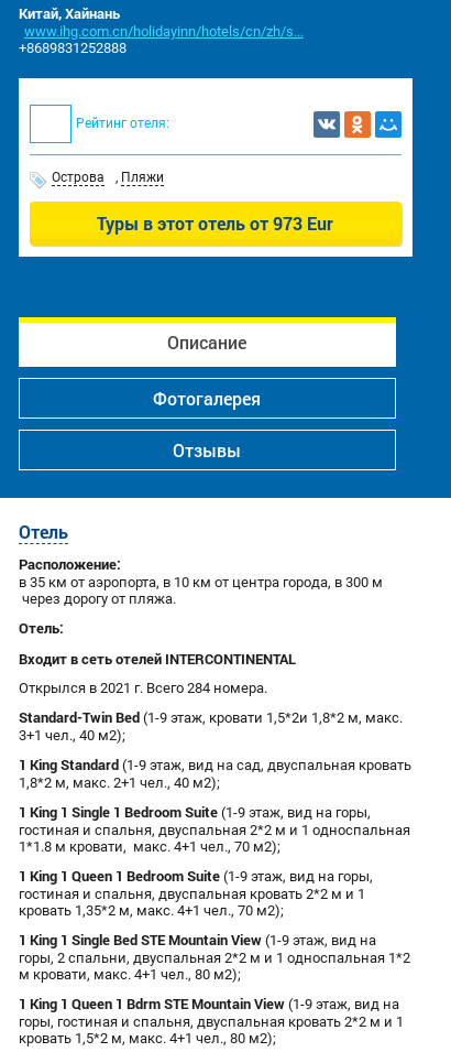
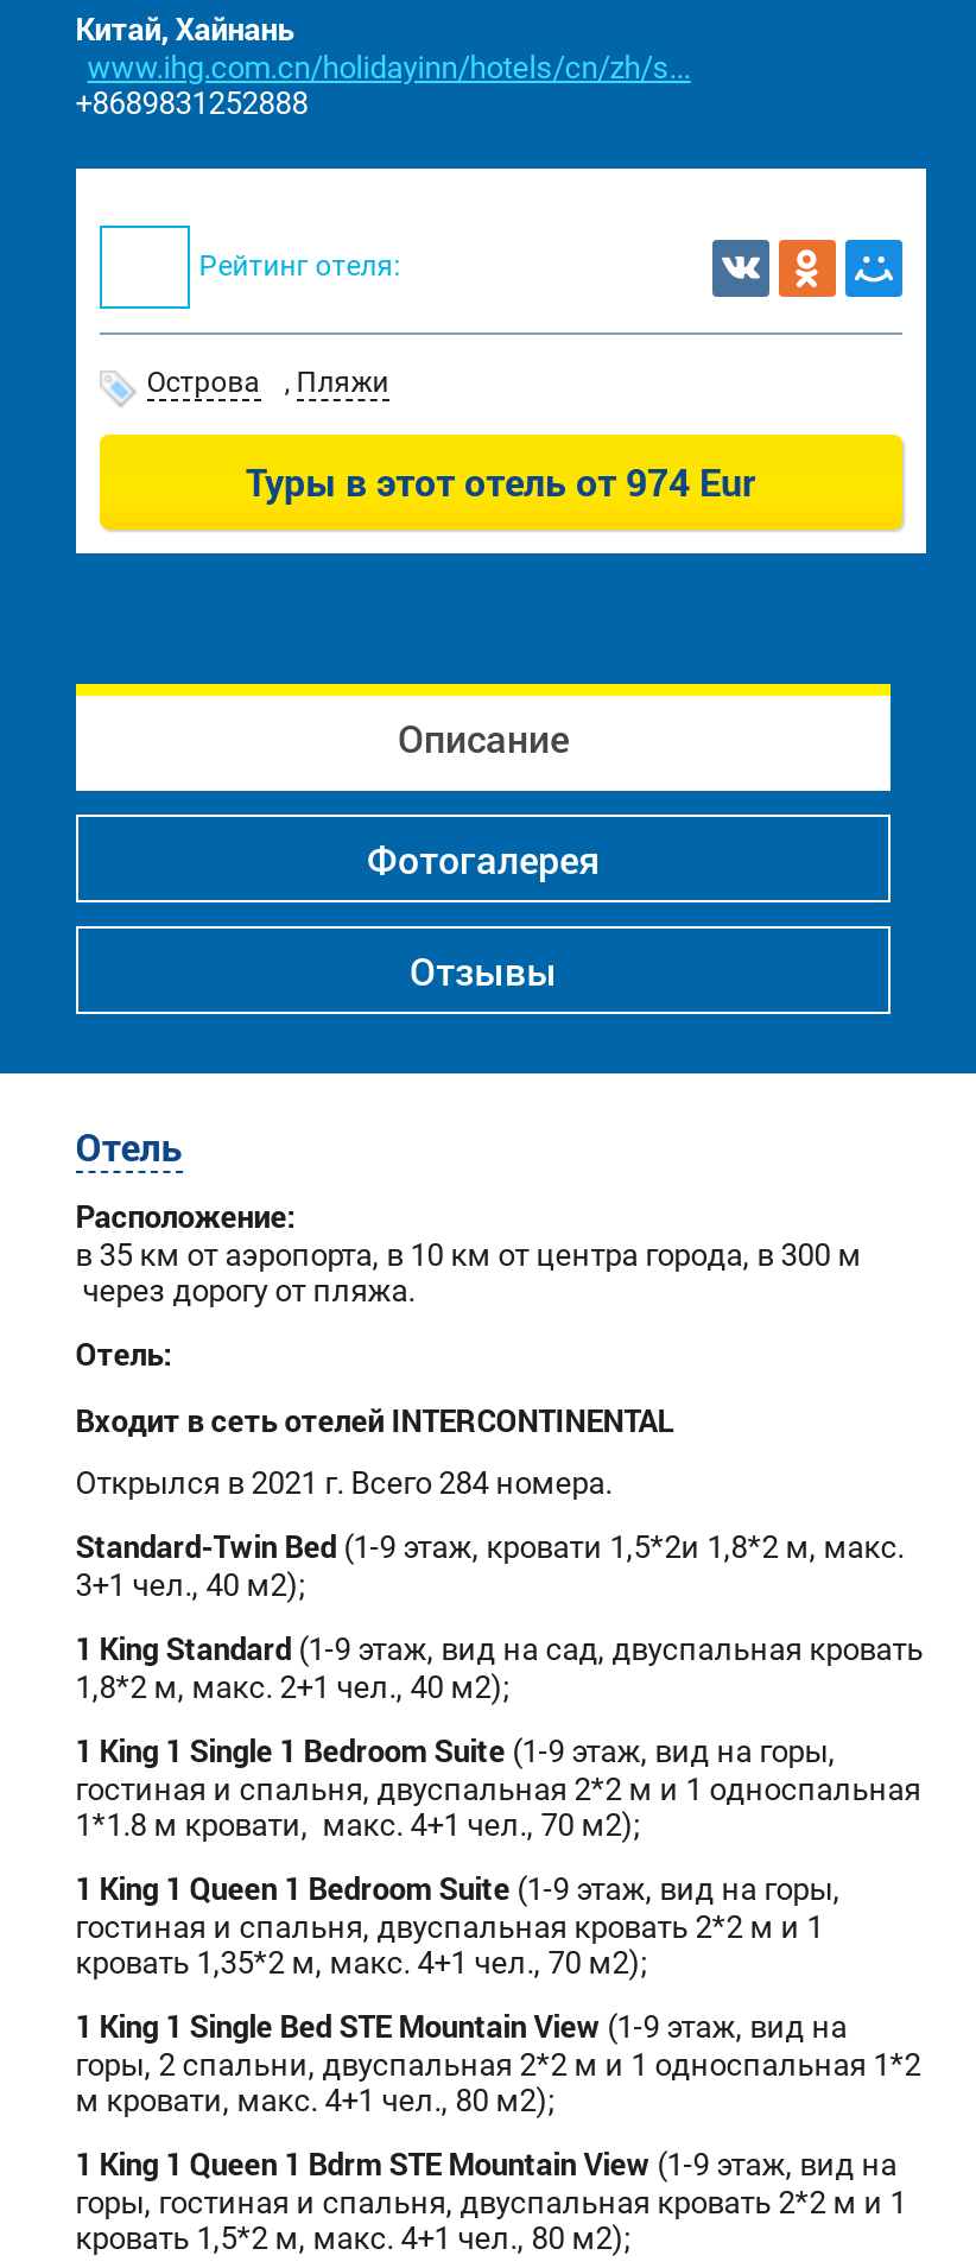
[97,212,334,235] Туры в этот отель от 973 Eur -> [246,456,756,506] Туры в этот отель от 974 Eur

